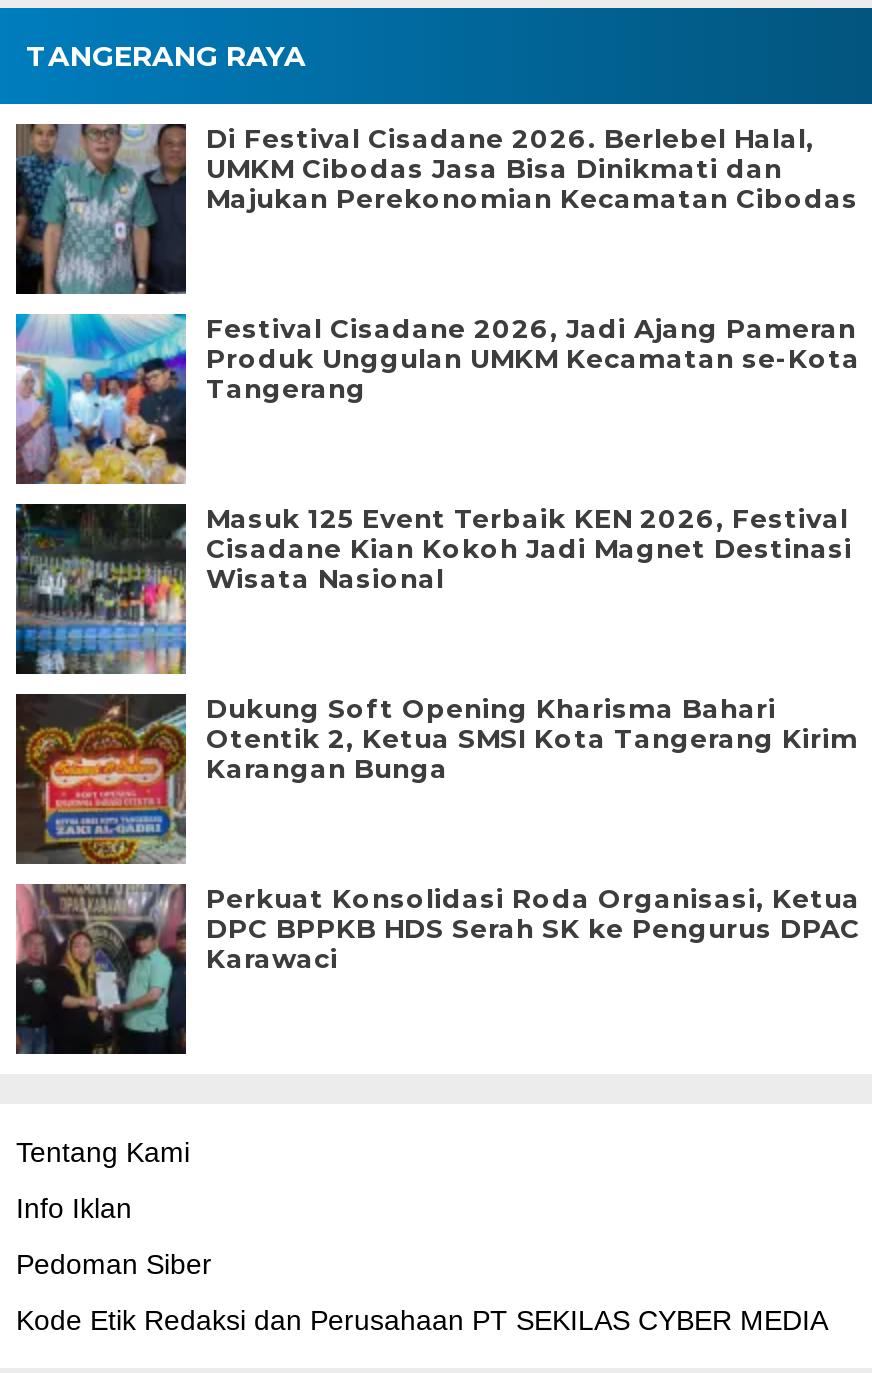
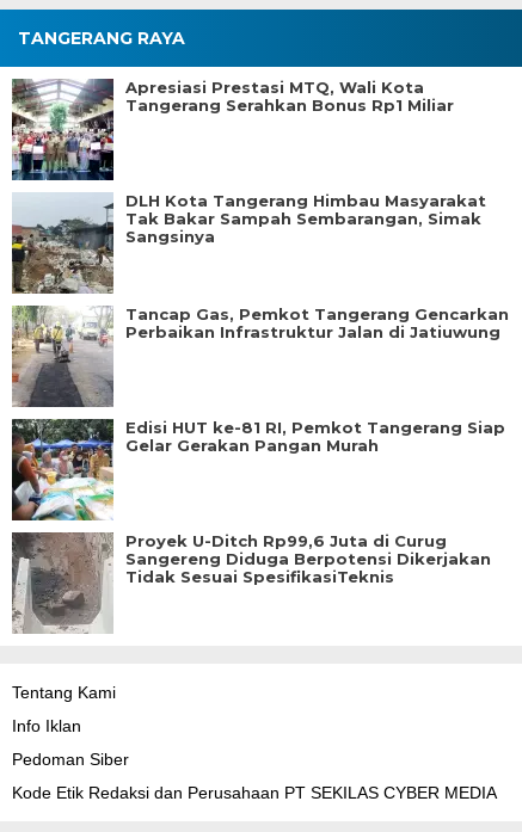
[14,122,858,296] [image] | Di Festival Cisadane 2026. Berlebel Halal, | UMKM Cibodas Jasa Bisa Dinikmati dan | Majukan Perekonomian Kecamatan Cibodas -> [11,77,454,181] [image] | Apresiasi Prestasi MTQ, Wali Kota | Tangerang Serahkan Bonus Rp1 Miliar
[14,312,860,486] [image] | Festival Cisadane 2026, Jadi Ajang Pameran | Produk Unggulan UMKM Kecamatan se-Kota | Tangerang -> [11,191,486,295] [image] | DLH Kota Tangerang Himbau Masyarakat | Tak Bakar Sampah Sembarangan, Simak | Sangsinya
[14,502,852,674] [image] | Masuk 125 Event Terbaik KEN 2026, Festival | Cisadane Kian Kokoh Jadi Magnet Destinasi | Wisata Nasional -> [11,304,509,407] [image] | Tancap Gas, Pemkot Tangerang Gencarkan | Perbaikan Infrastruktur Jalan di Jatiuwung
[16,692,858,866] [image] | Dukung Soft Opening Kharisma Bahari | Otentik 2, Ketua SMSI Kota Tangerang Kirim | Karangan Bunga -> [12,418,505,522] [image] | Edisi HUT ke-81 RI, Pemkot Tangerang Siap | Gelar Gerakan Pangan Murah
[16,882,860,1056] [image] | Perkuat Konsolidasi Roda Organisasi, Ketua | DPC BPPKB HDS Serah SK ke Pengurus DPAC | Karawaci -> [11,531,491,634] [image] | Proyek U-Ditch Rp99,6 Juta di Curug | Sangereng Diduga Berpotensi Dikerjakan | Tidak Sesuai SpesifikasiTeknis

